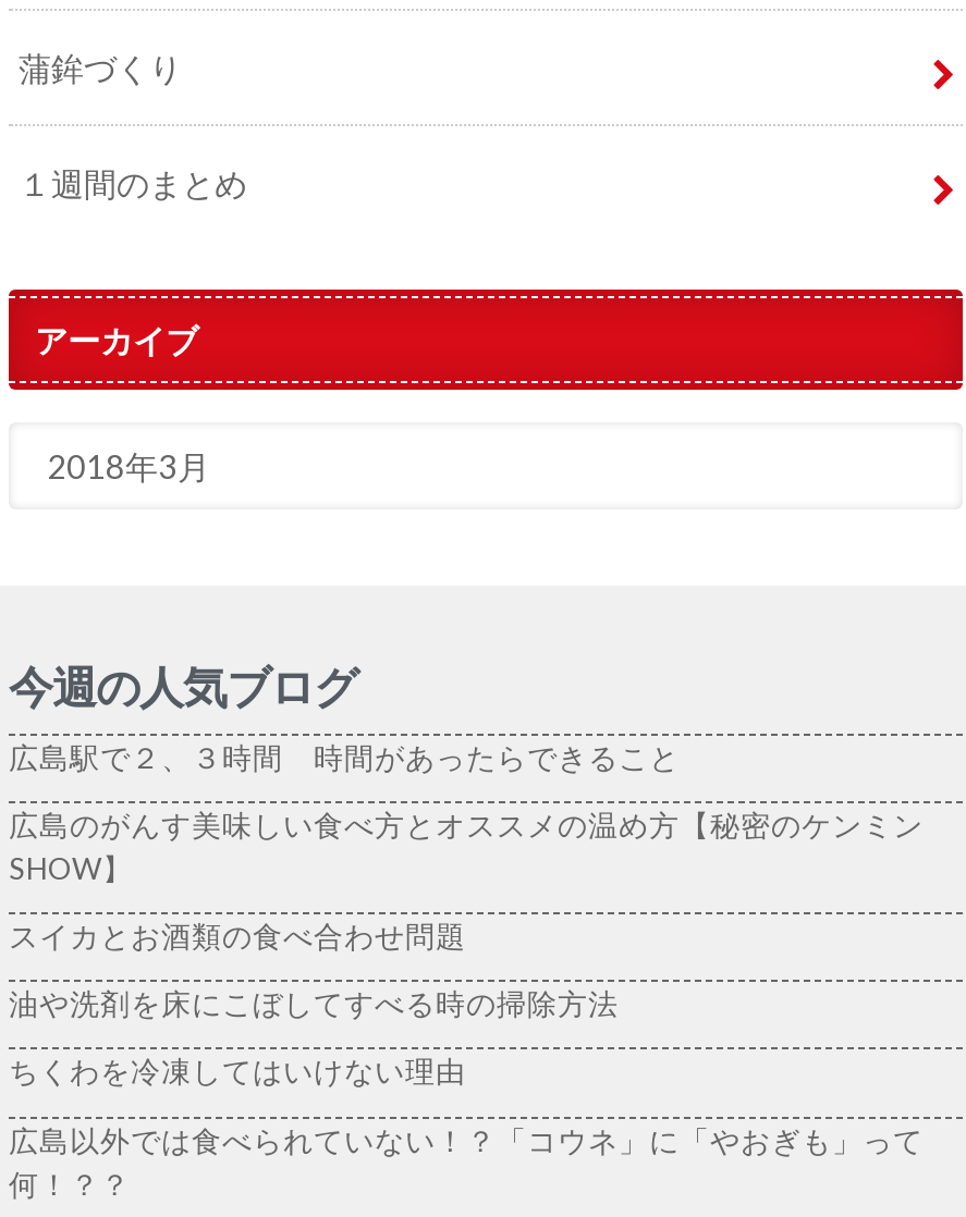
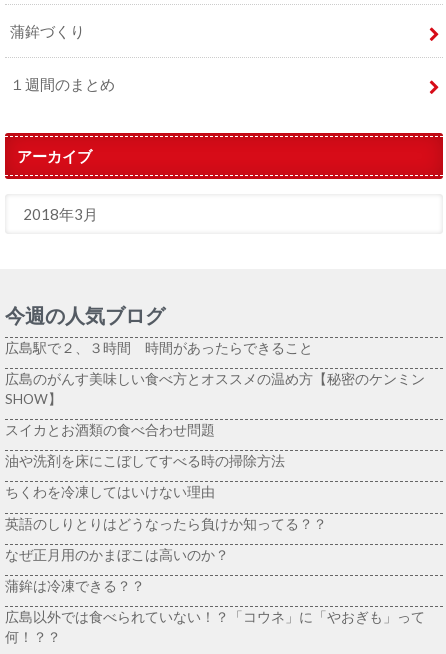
none -> [5,515,327,594] 英語のしりとりはどうなったら負けか知ってる？？ | なぜ正月用のかまぼこは高いのか？ | 蒲鉾は冷凍できる？？

